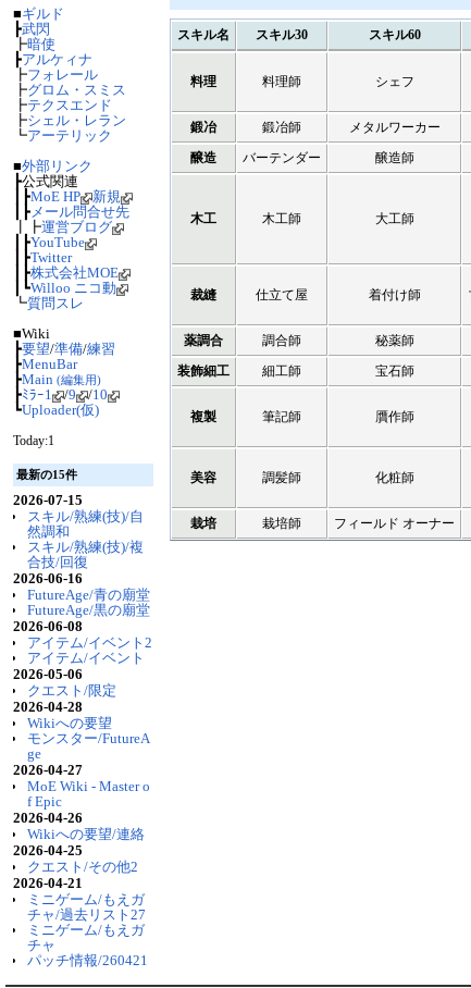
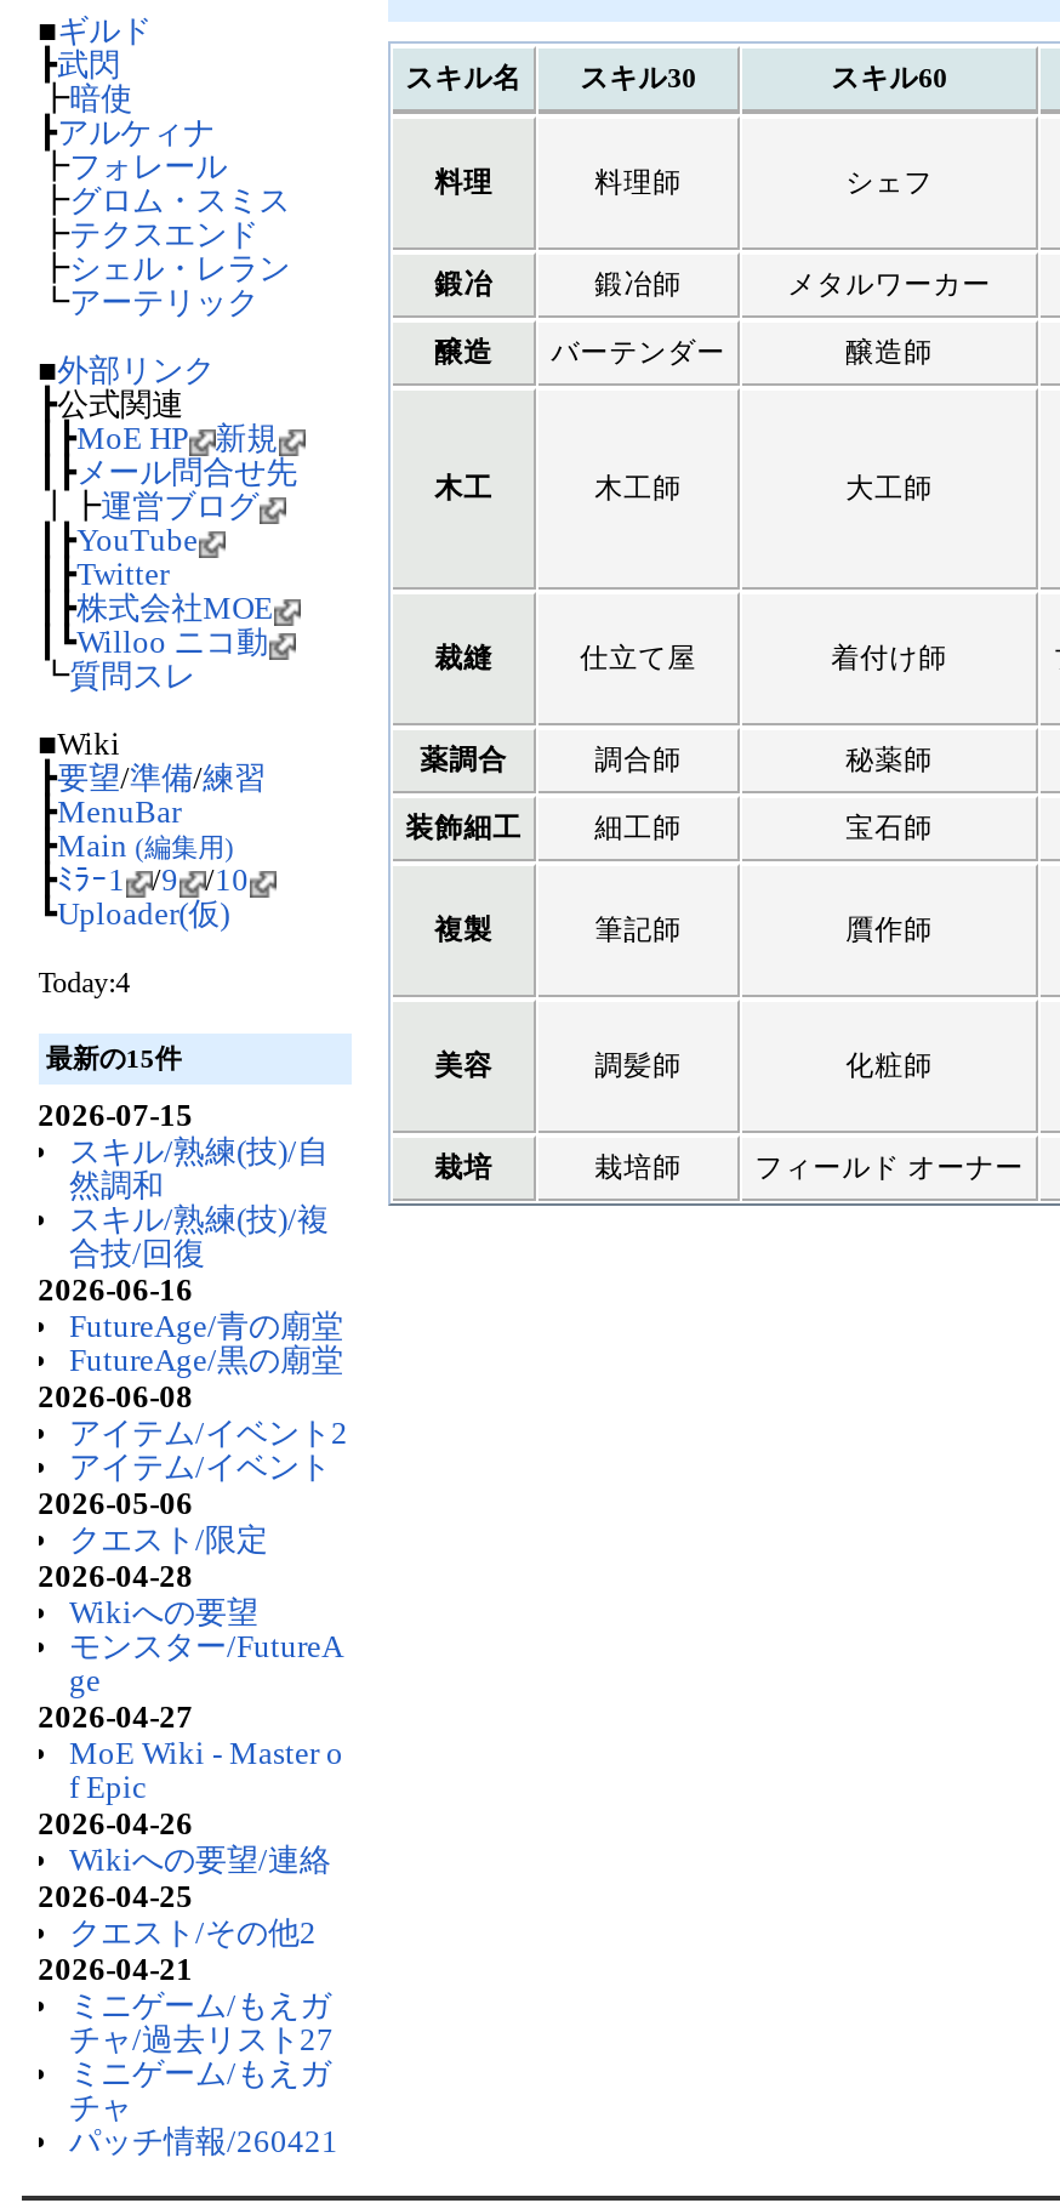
[13,433,54,449] Today:1 -> [38,966,130,1000] Today:4

